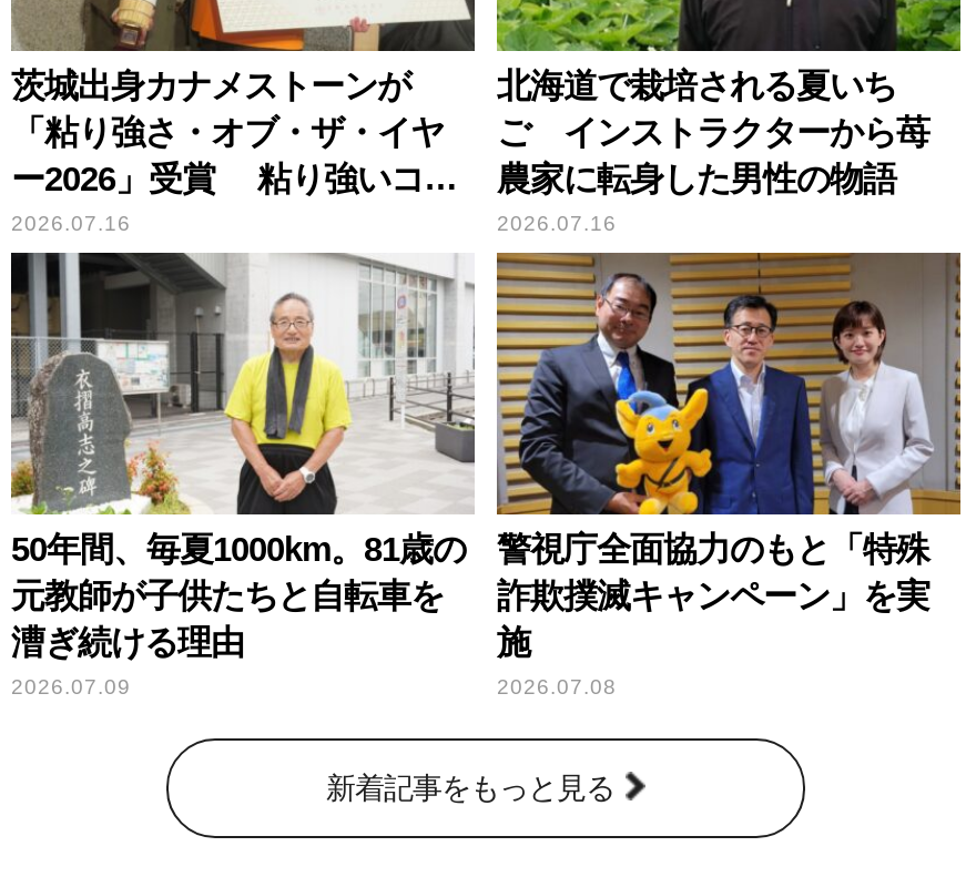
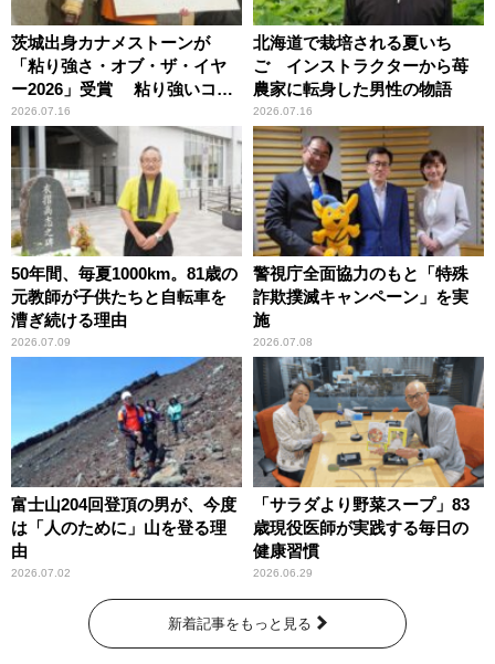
none -> [10,356,243,579] [image] | 富士山204回登頂の男が、今度 | は「人のために」山を登る理 | 由 | 2026.07.02
none -> [252,356,484,579] [image] | 「サラダより野菜スープ」83 | 歳現役医師が実践する毎日の | 健康習慣 | 2026.06.29

